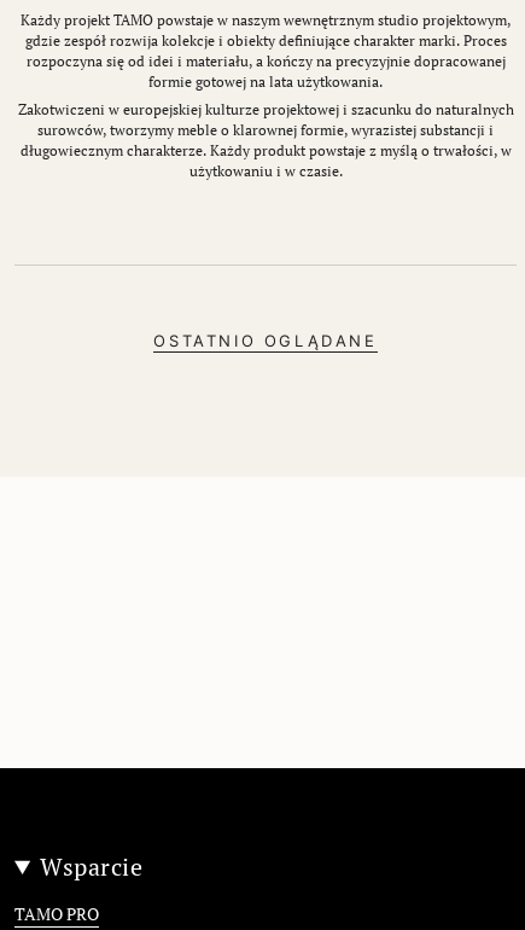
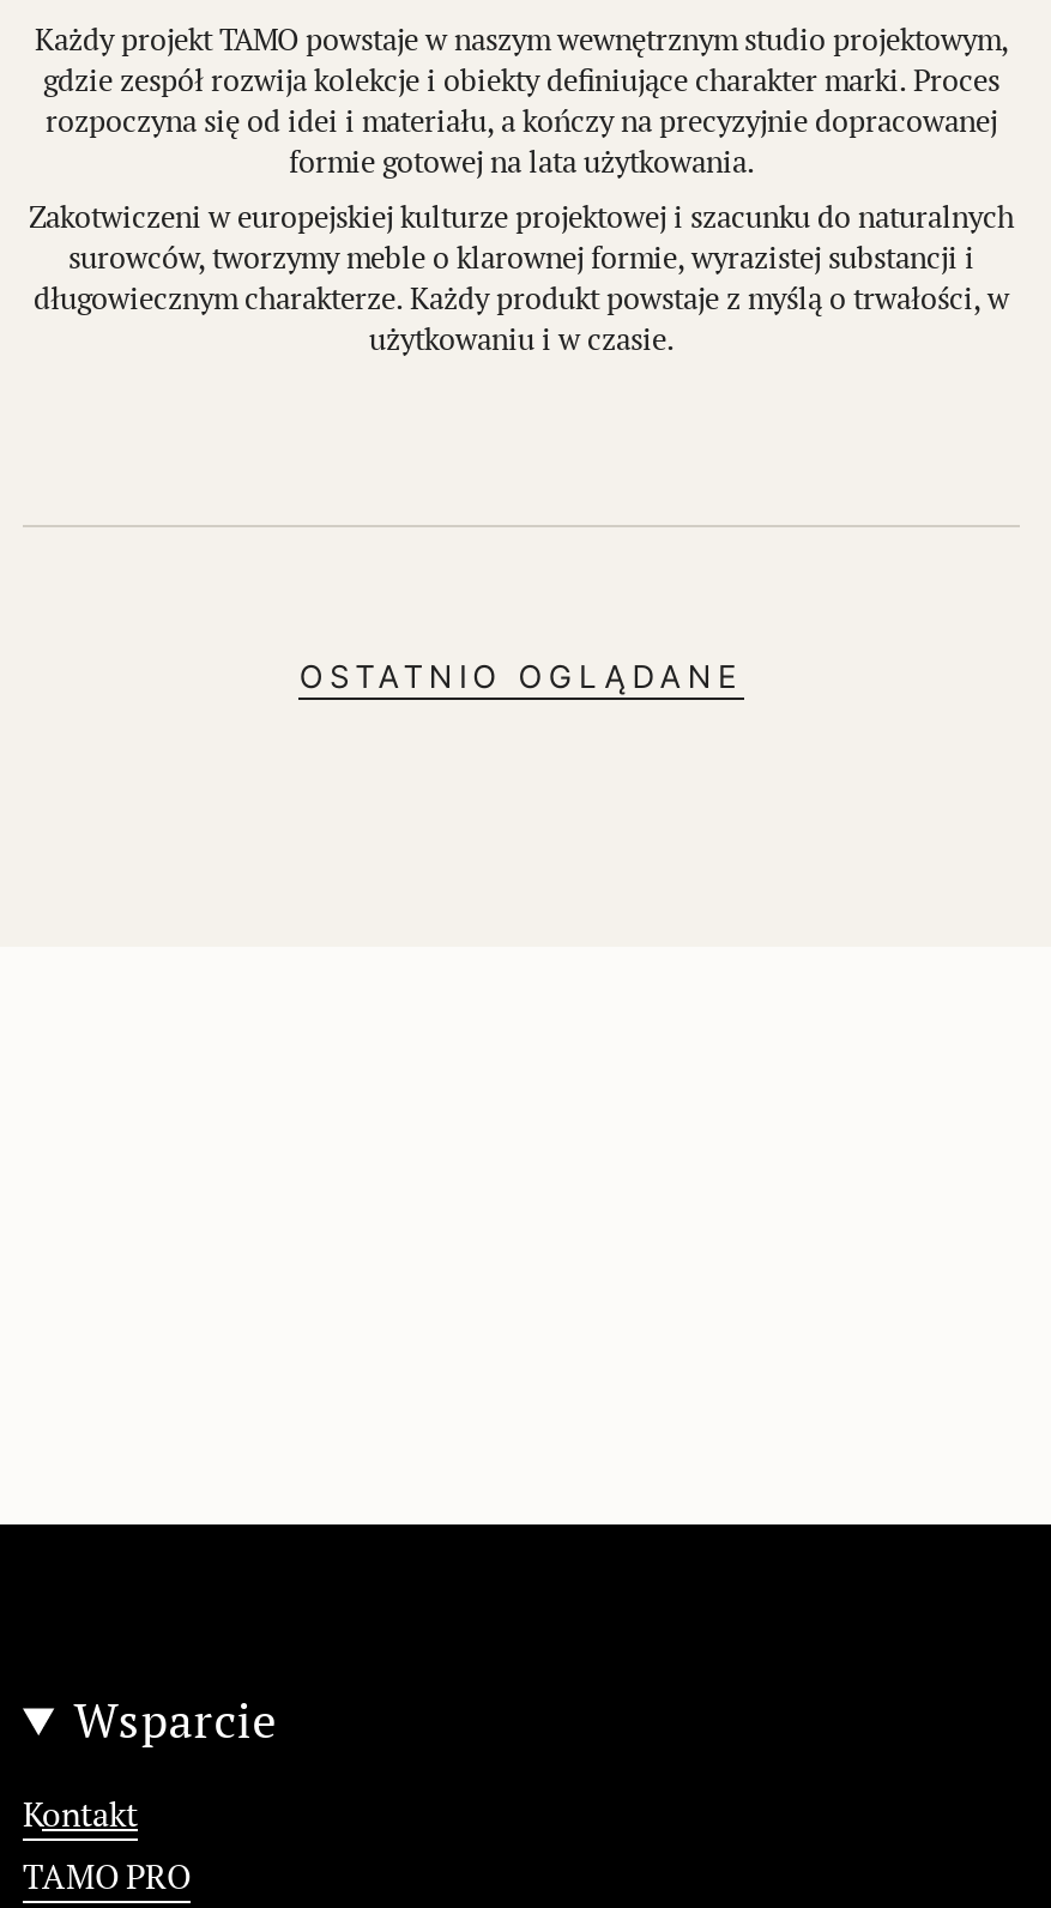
none -> [23,1791,138,1836] Kontakt

